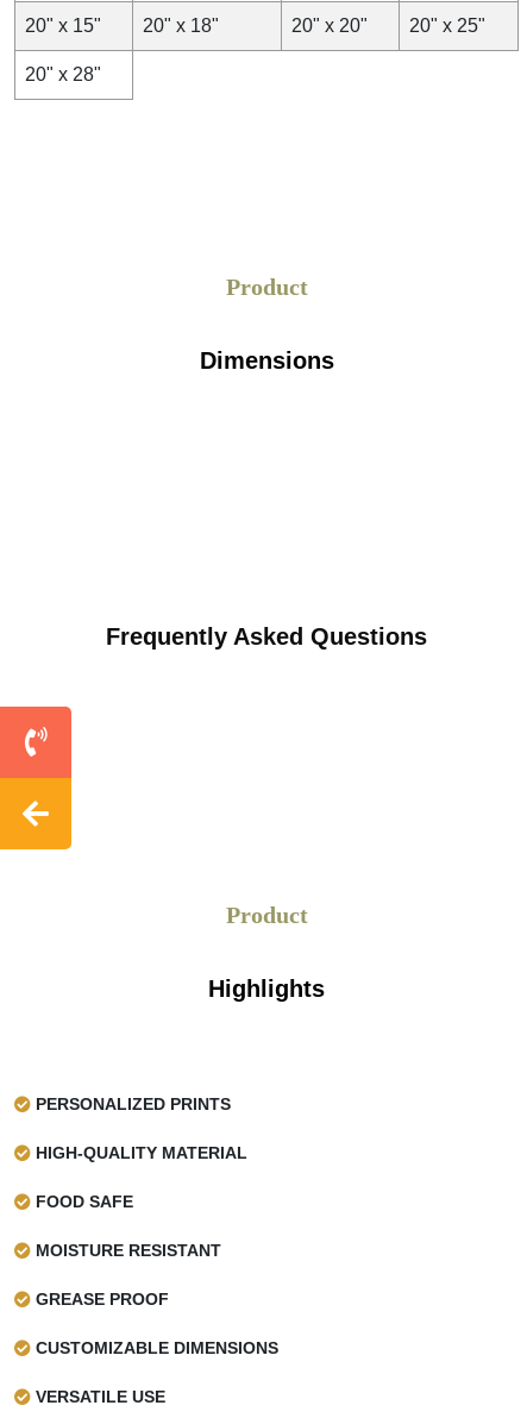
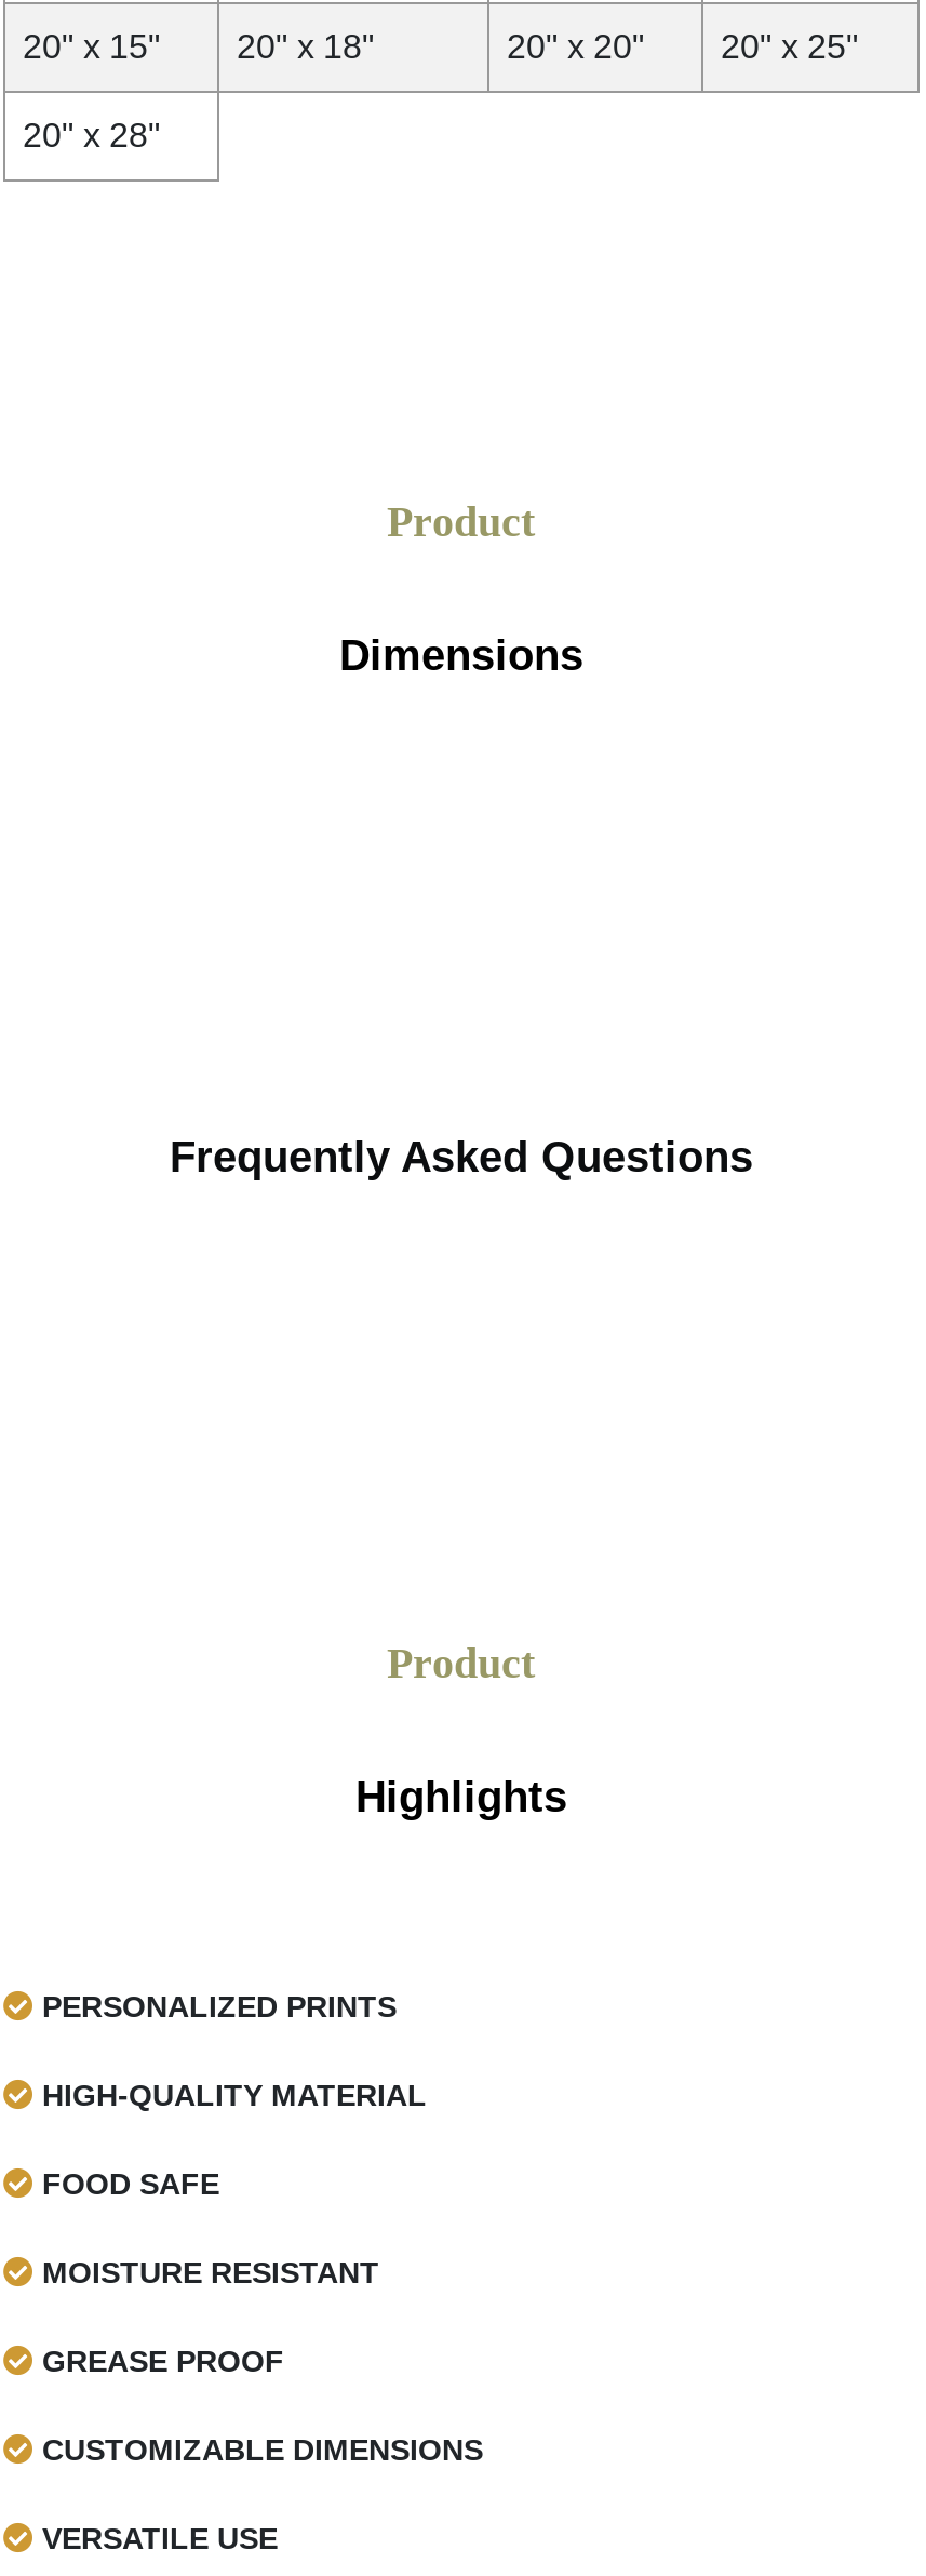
[4,705,73,851] [image] -> none

